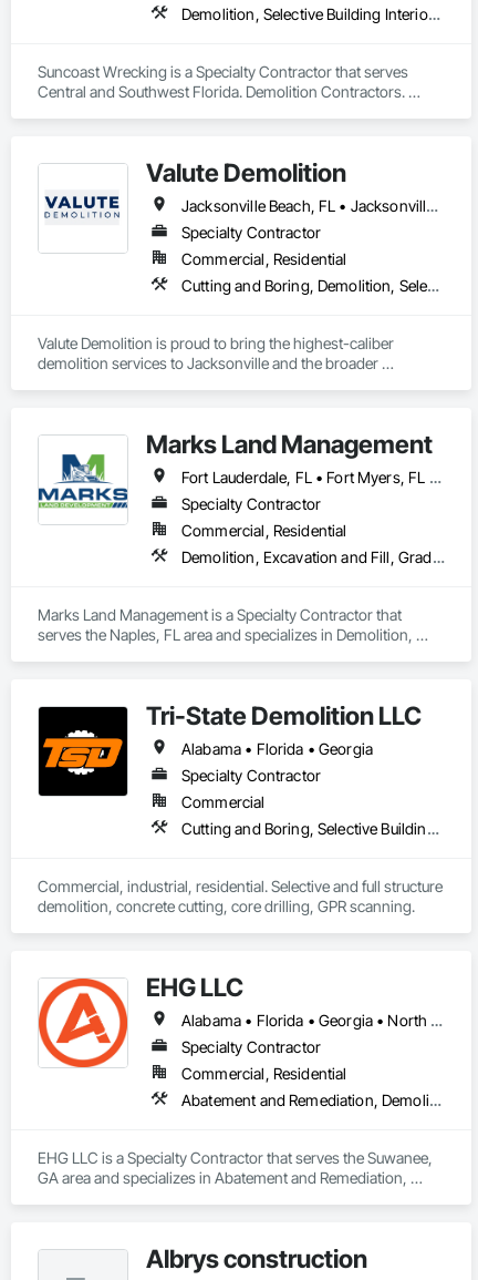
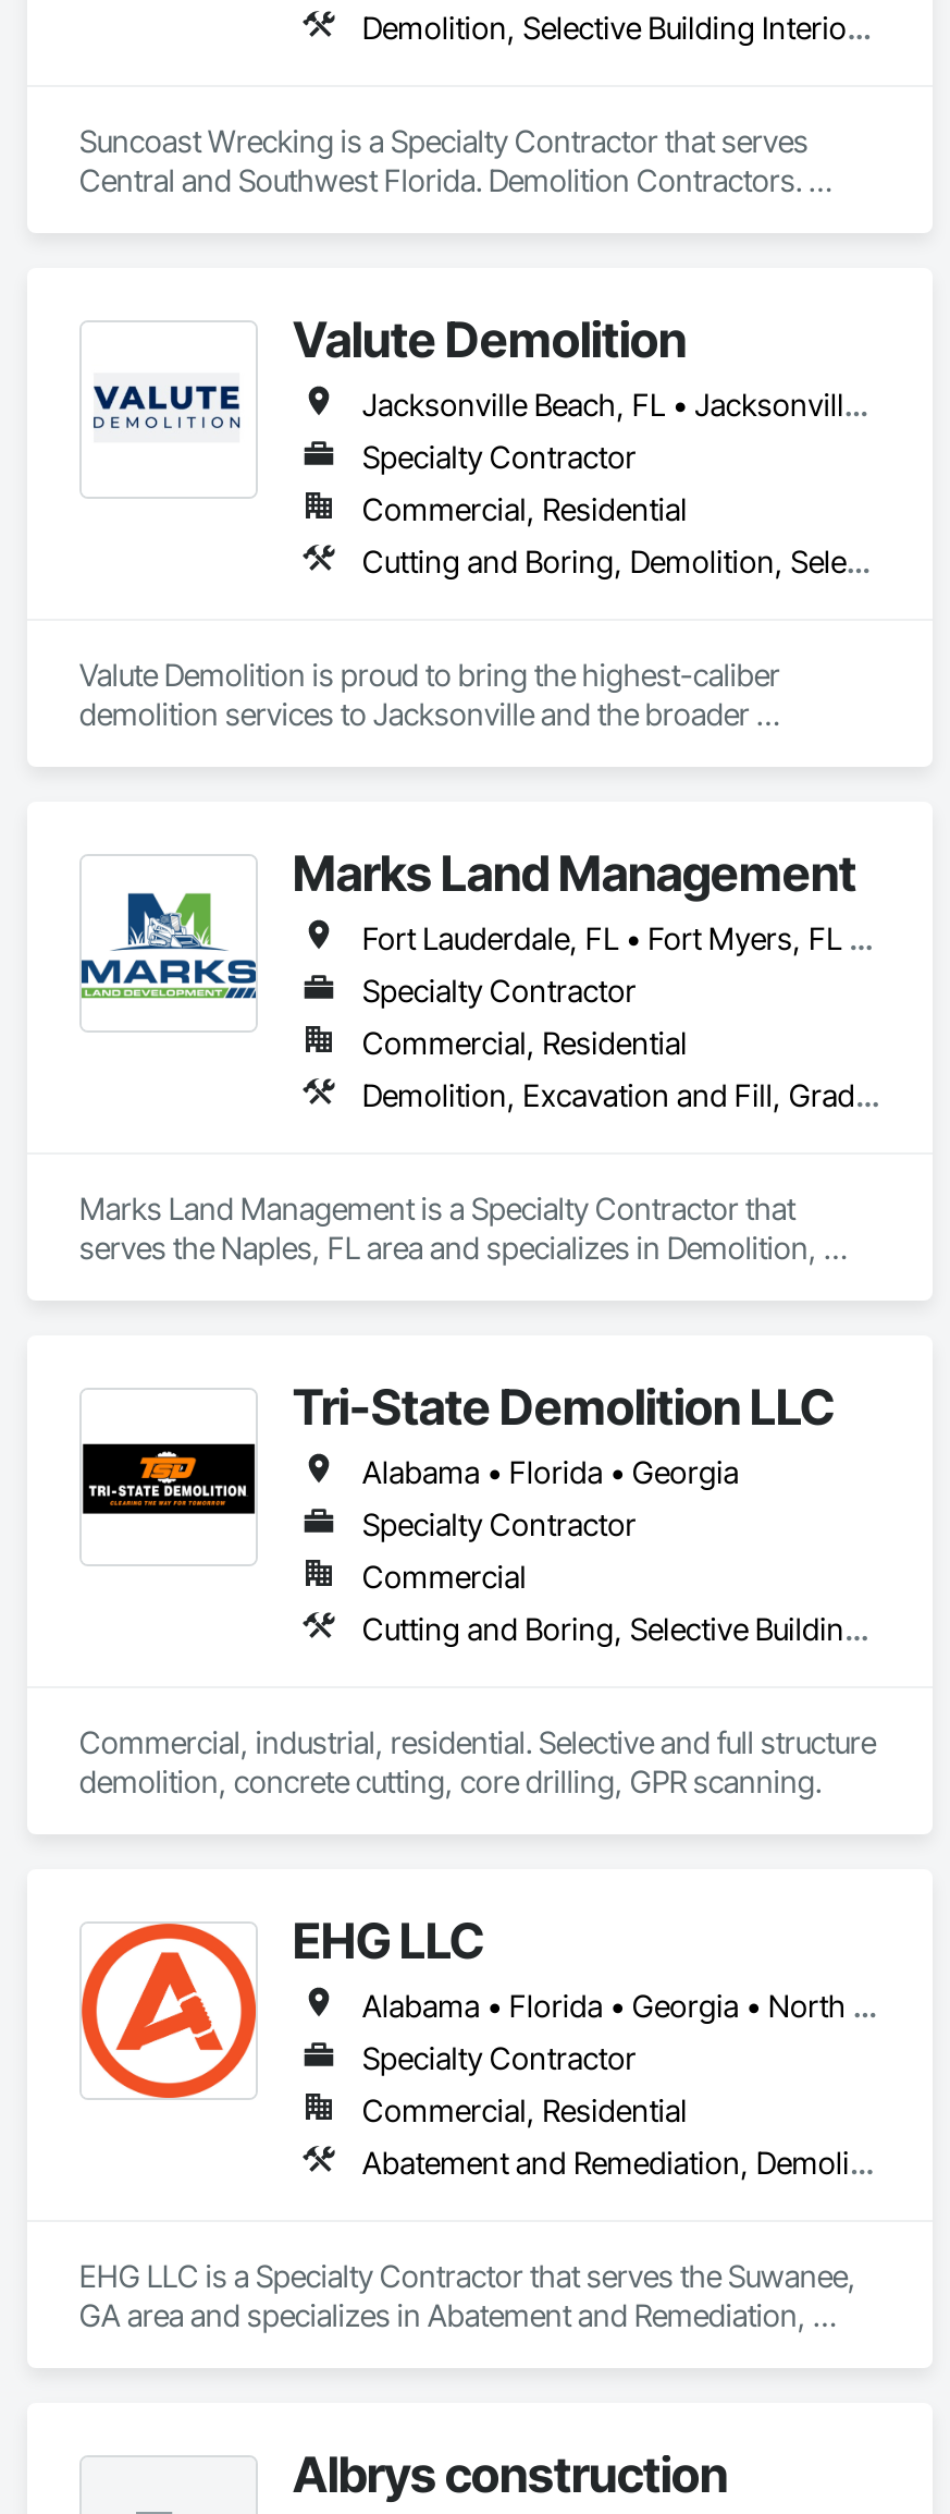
[38,706,128,797] [image] -> [79,1390,258,1564] [image]

